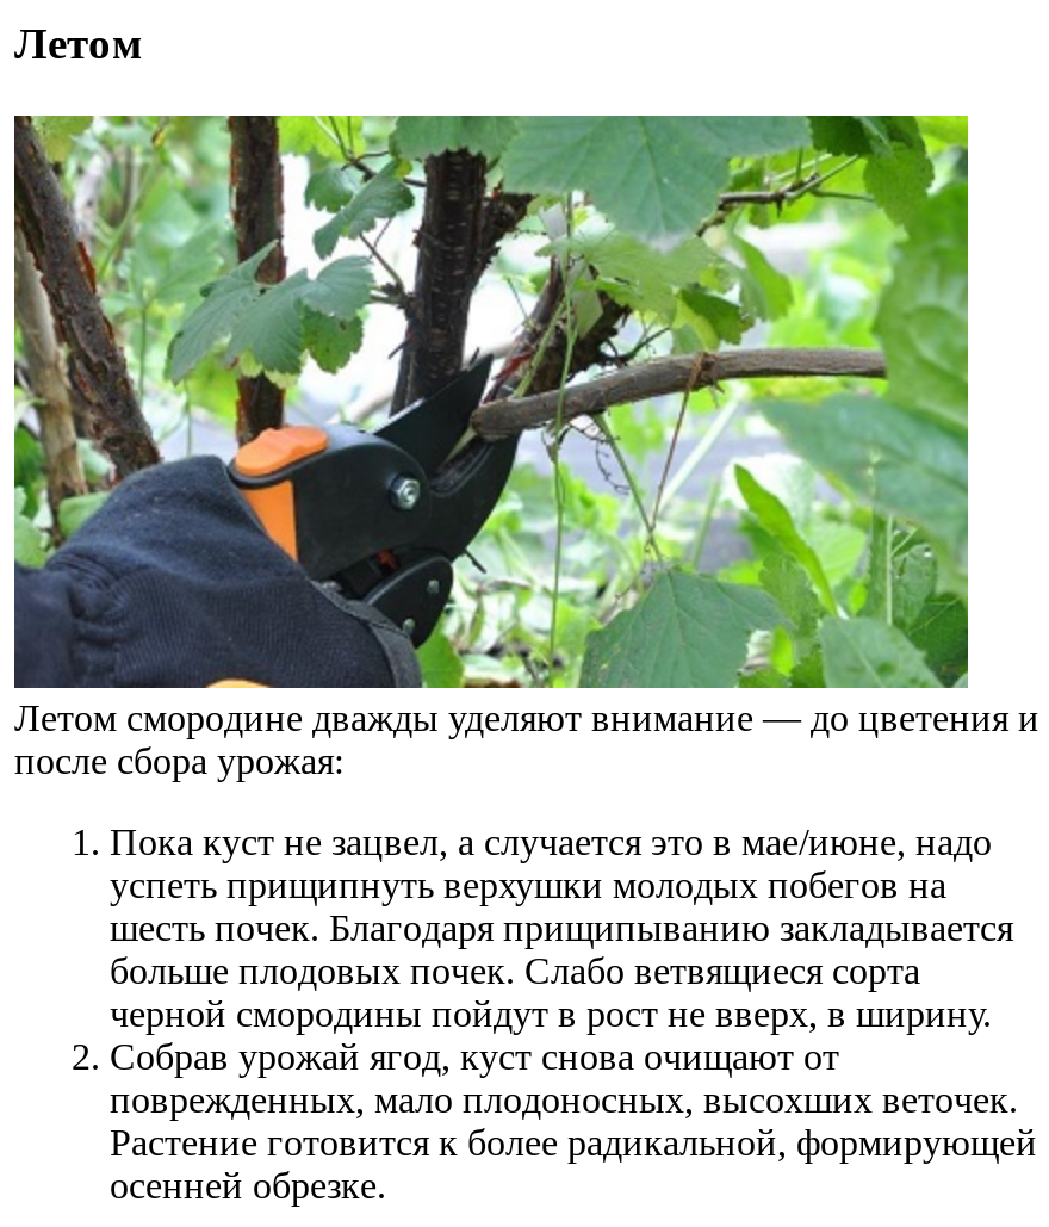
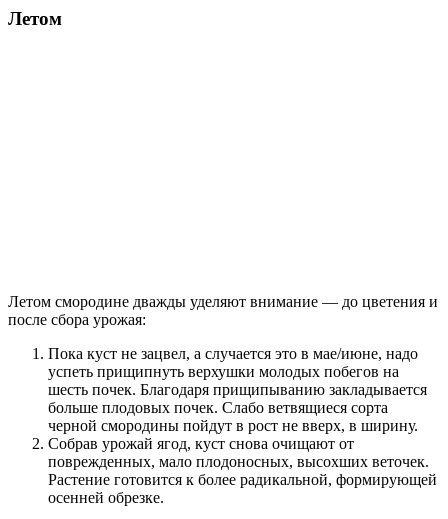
[12,113,970,690] [image] -> none

